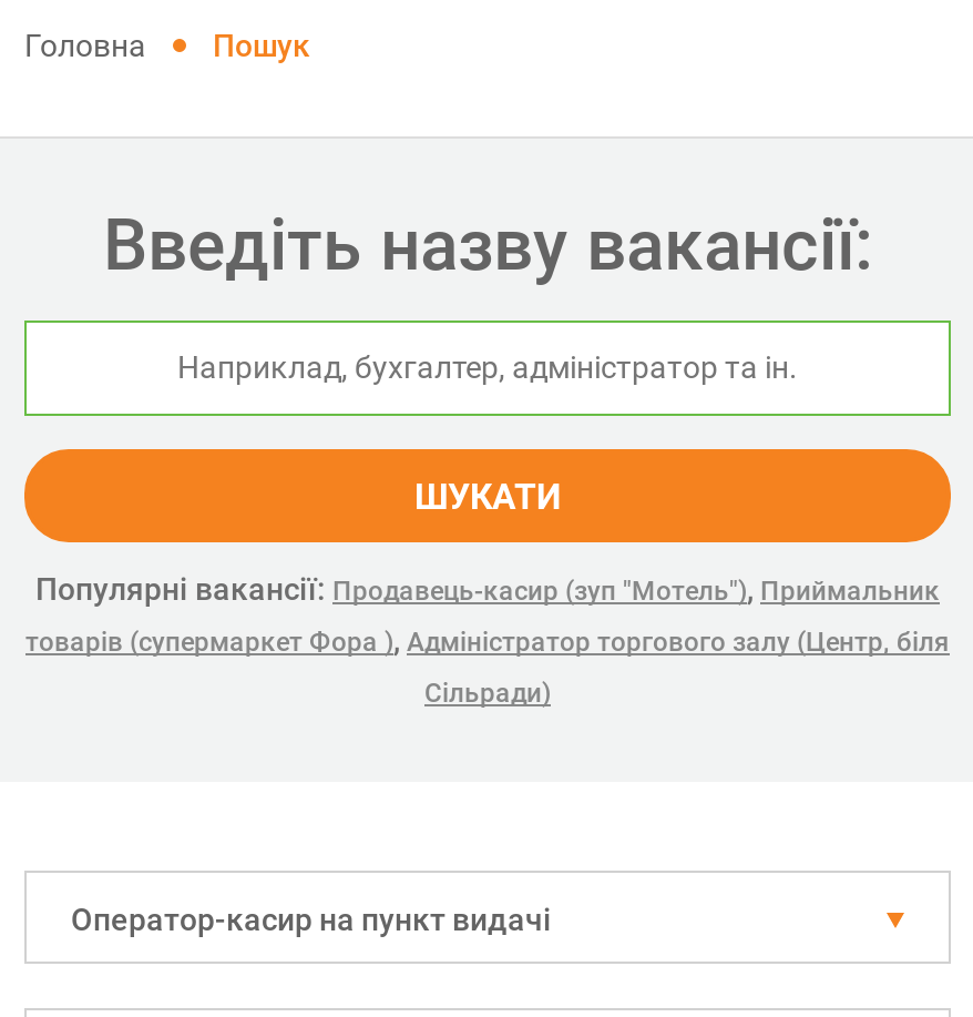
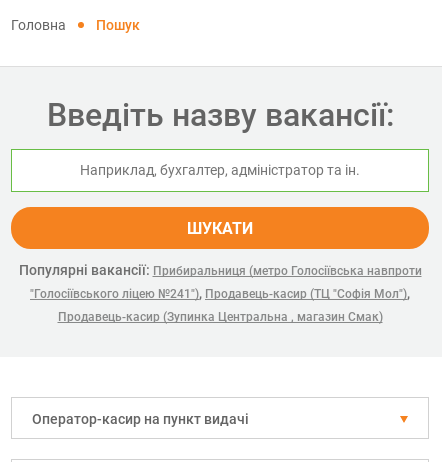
[25,571,950,658] Популярні вакансії: Продавець-касир (зуп "Мотель"), Приймальник | товарів (супермаркет Фора ), Адміністратор торгового залу (Центр, біля -> [18,262,421,301] Популярні вакансії: Прибиральниця (метро Голосіївська навпроти | "Голосіївського ліцею №241"), Продавець-касир (ТЦ "Софія Мол"),
[424,678,551,709] Сільради) -> [57,310,382,324] Продавець-касир (Зупинка Центральна , магазин Смак)

